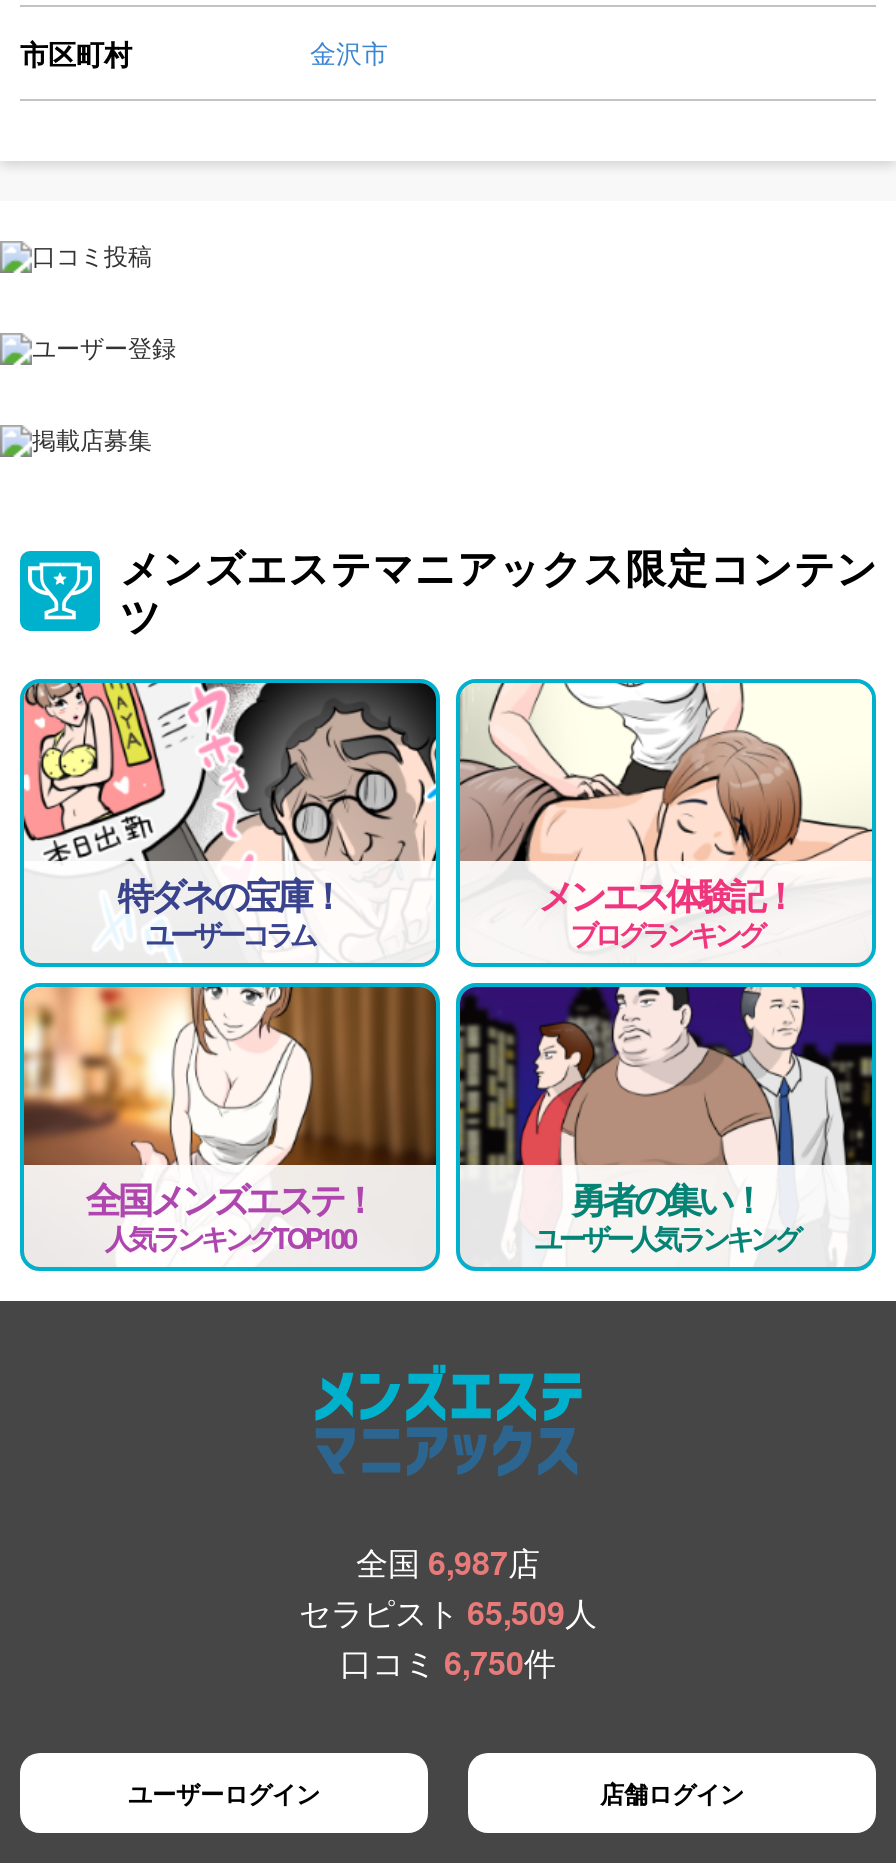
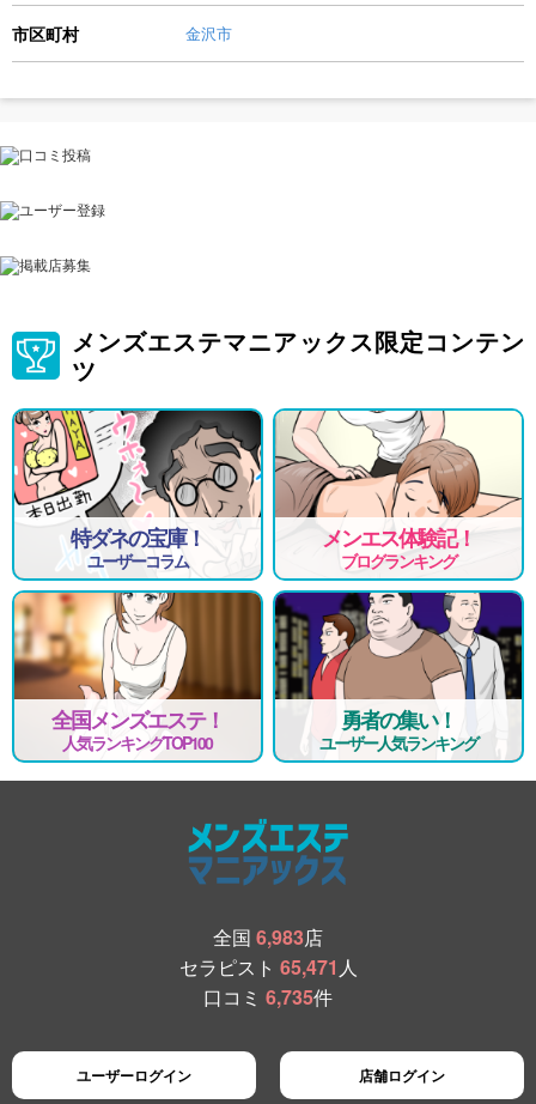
[356,1539,540,1585] 全国6,987店 -> [213,923,323,951] 全国6,983店
[299,1589,597,1635] セラピスト65,509人 -> [179,953,357,981] セラピスト65,471人
[340,1639,556,1685] 口コミ6,750件 -> [203,983,333,1011] 口コミ6,735件

